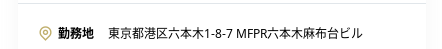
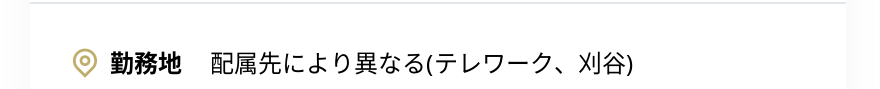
[108,25,363,42] 東京都港区六本木1-8-7 MFPR六本木麻布台ビル -> [210,46,634,80] 配属先により異なる(テレワーク、刈谷)

